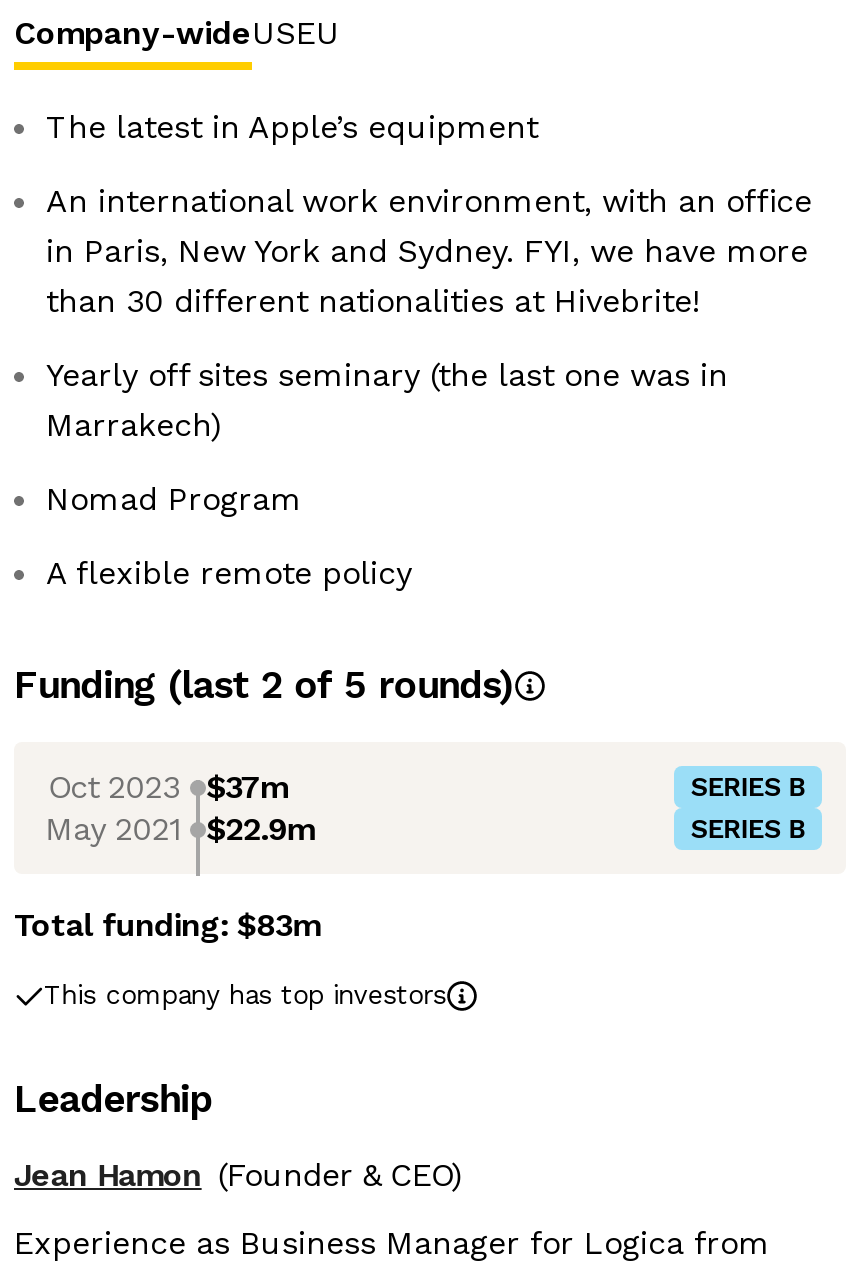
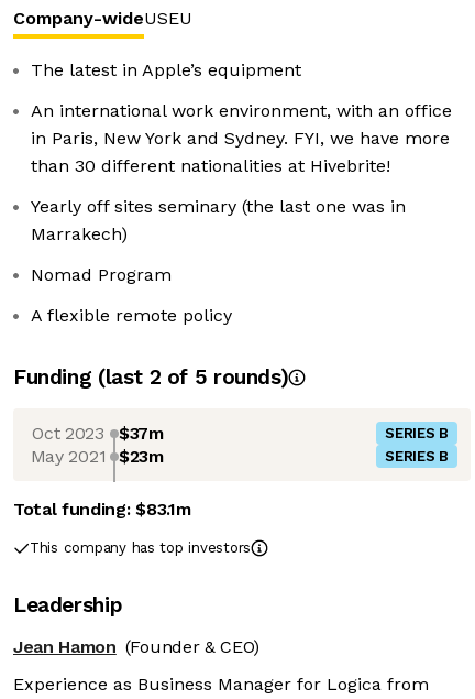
[46,809,314,847] May 2021 $22.9m -> [31,445,164,466] May 2021 $23m
[14,906,320,944] Total funding: $83m -> [13,499,191,520] Total funding: $83.1m

